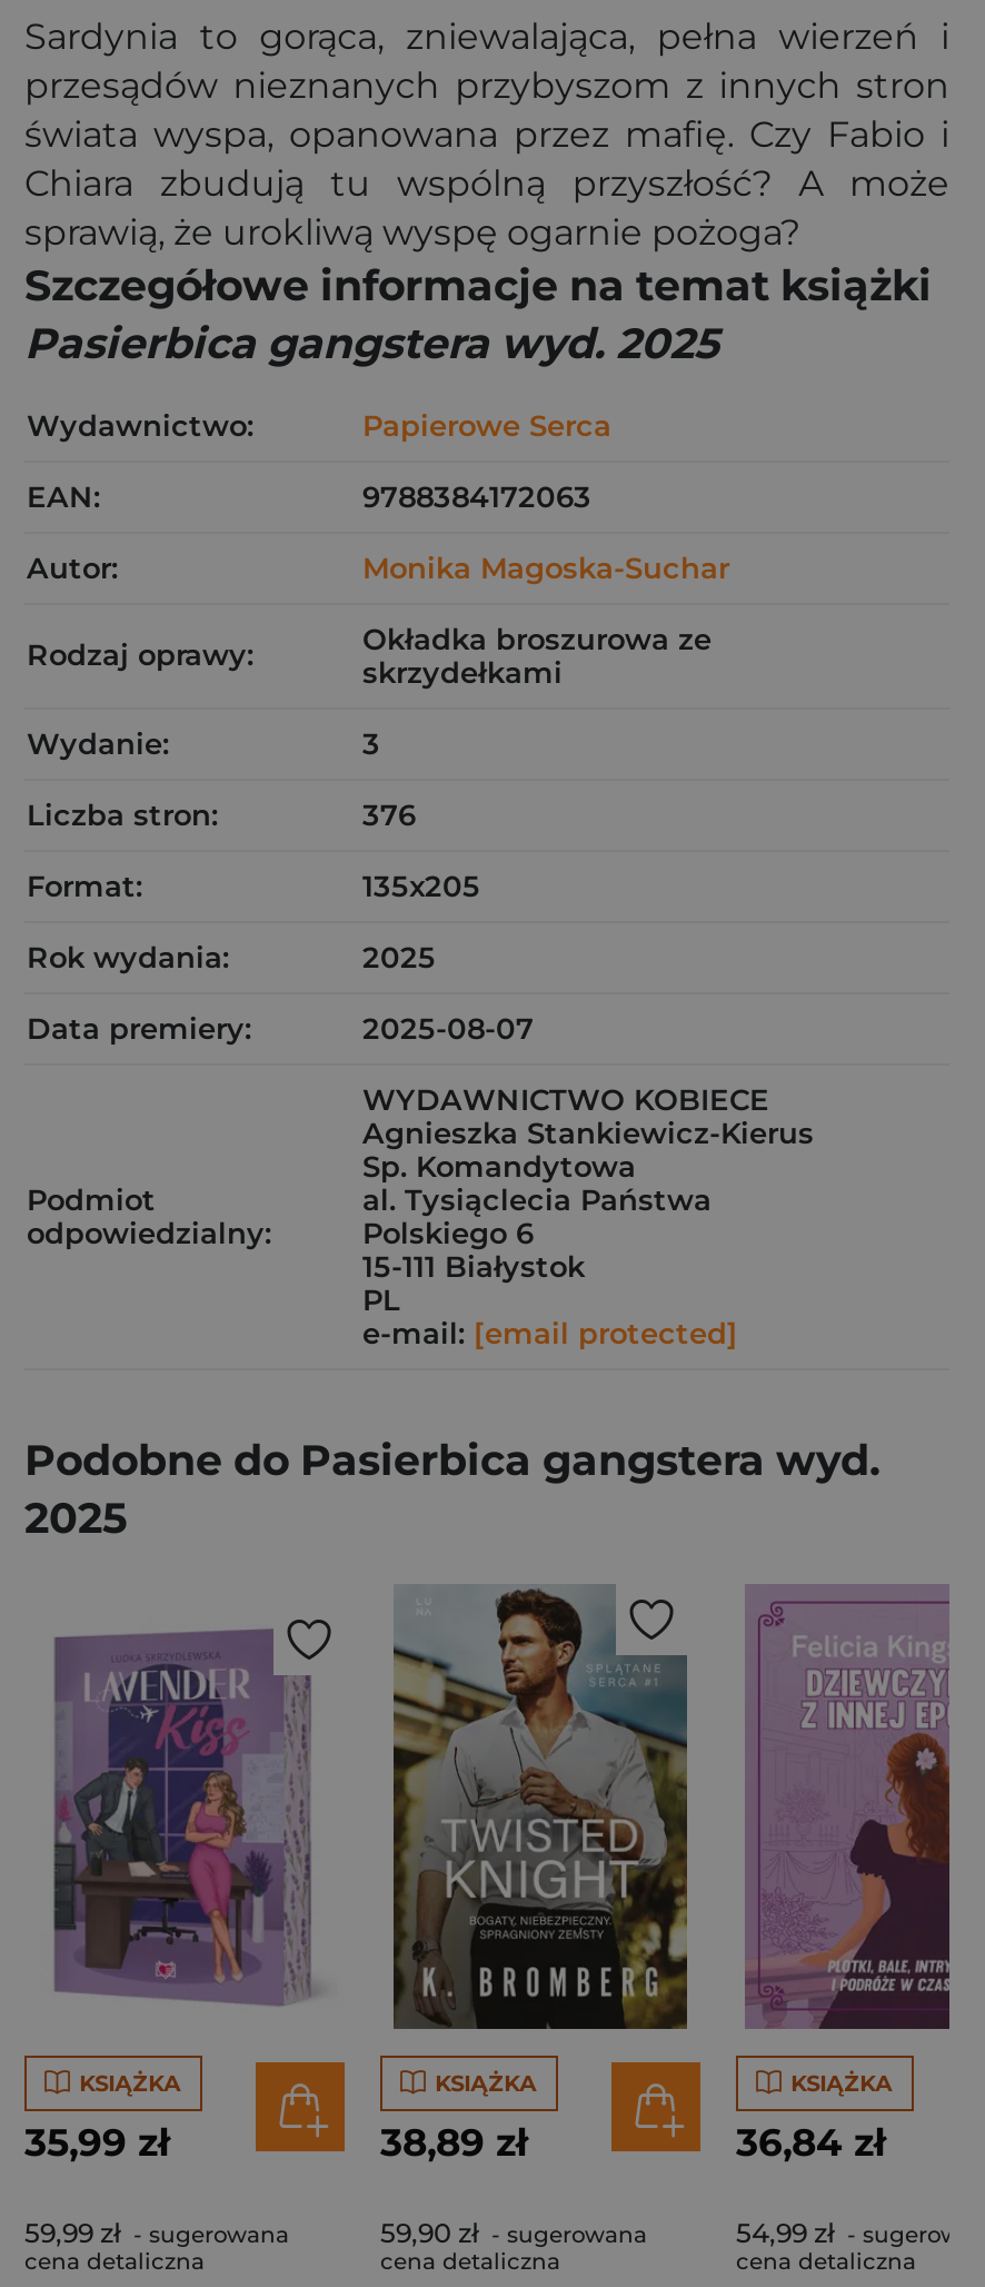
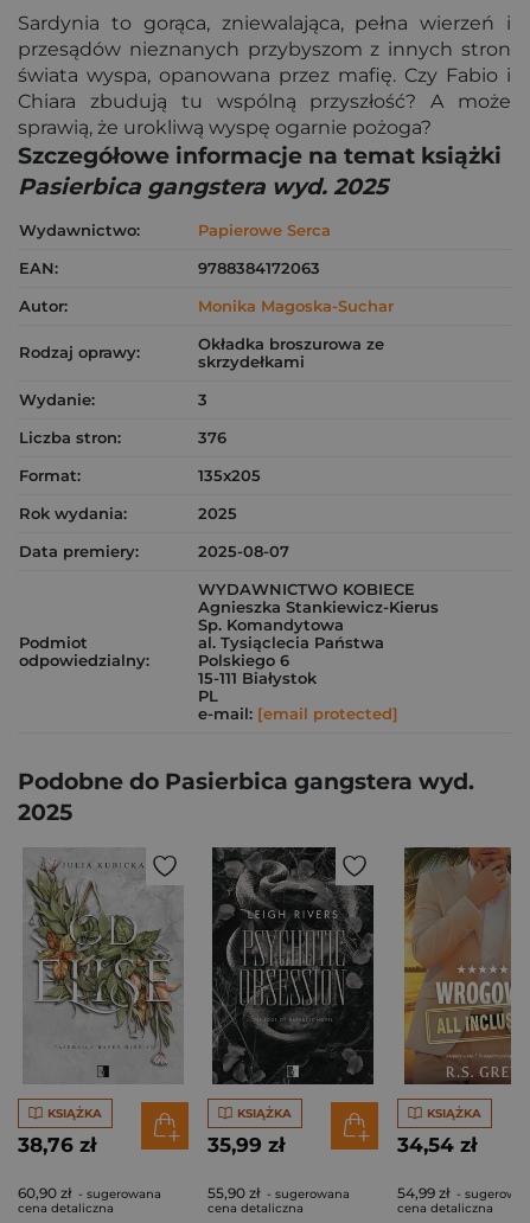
[36,1586,334,2027] [image] -> [23,847,184,1084] [image]
[380,1584,692,2165] [image] | 38,89 zł -> [207,846,375,1157] [image] | 35,99 zł
[736,1584,952,2165] [image] | 36,84 zł -> [397,846,512,1157] [image] | 34,54 zł
[24,2120,169,2165] 35,99 zł -> [18,1133,96,1157] 38,76 zł
[24,2216,289,2249] 59,99 zł - sugerowana -> [18,1184,161,1202] 60,90 zł - sugerowana
[380,2216,647,2249] 59,90 zł - sugerowana -> [207,1184,350,1202] 55,90 zł - sugerowana

